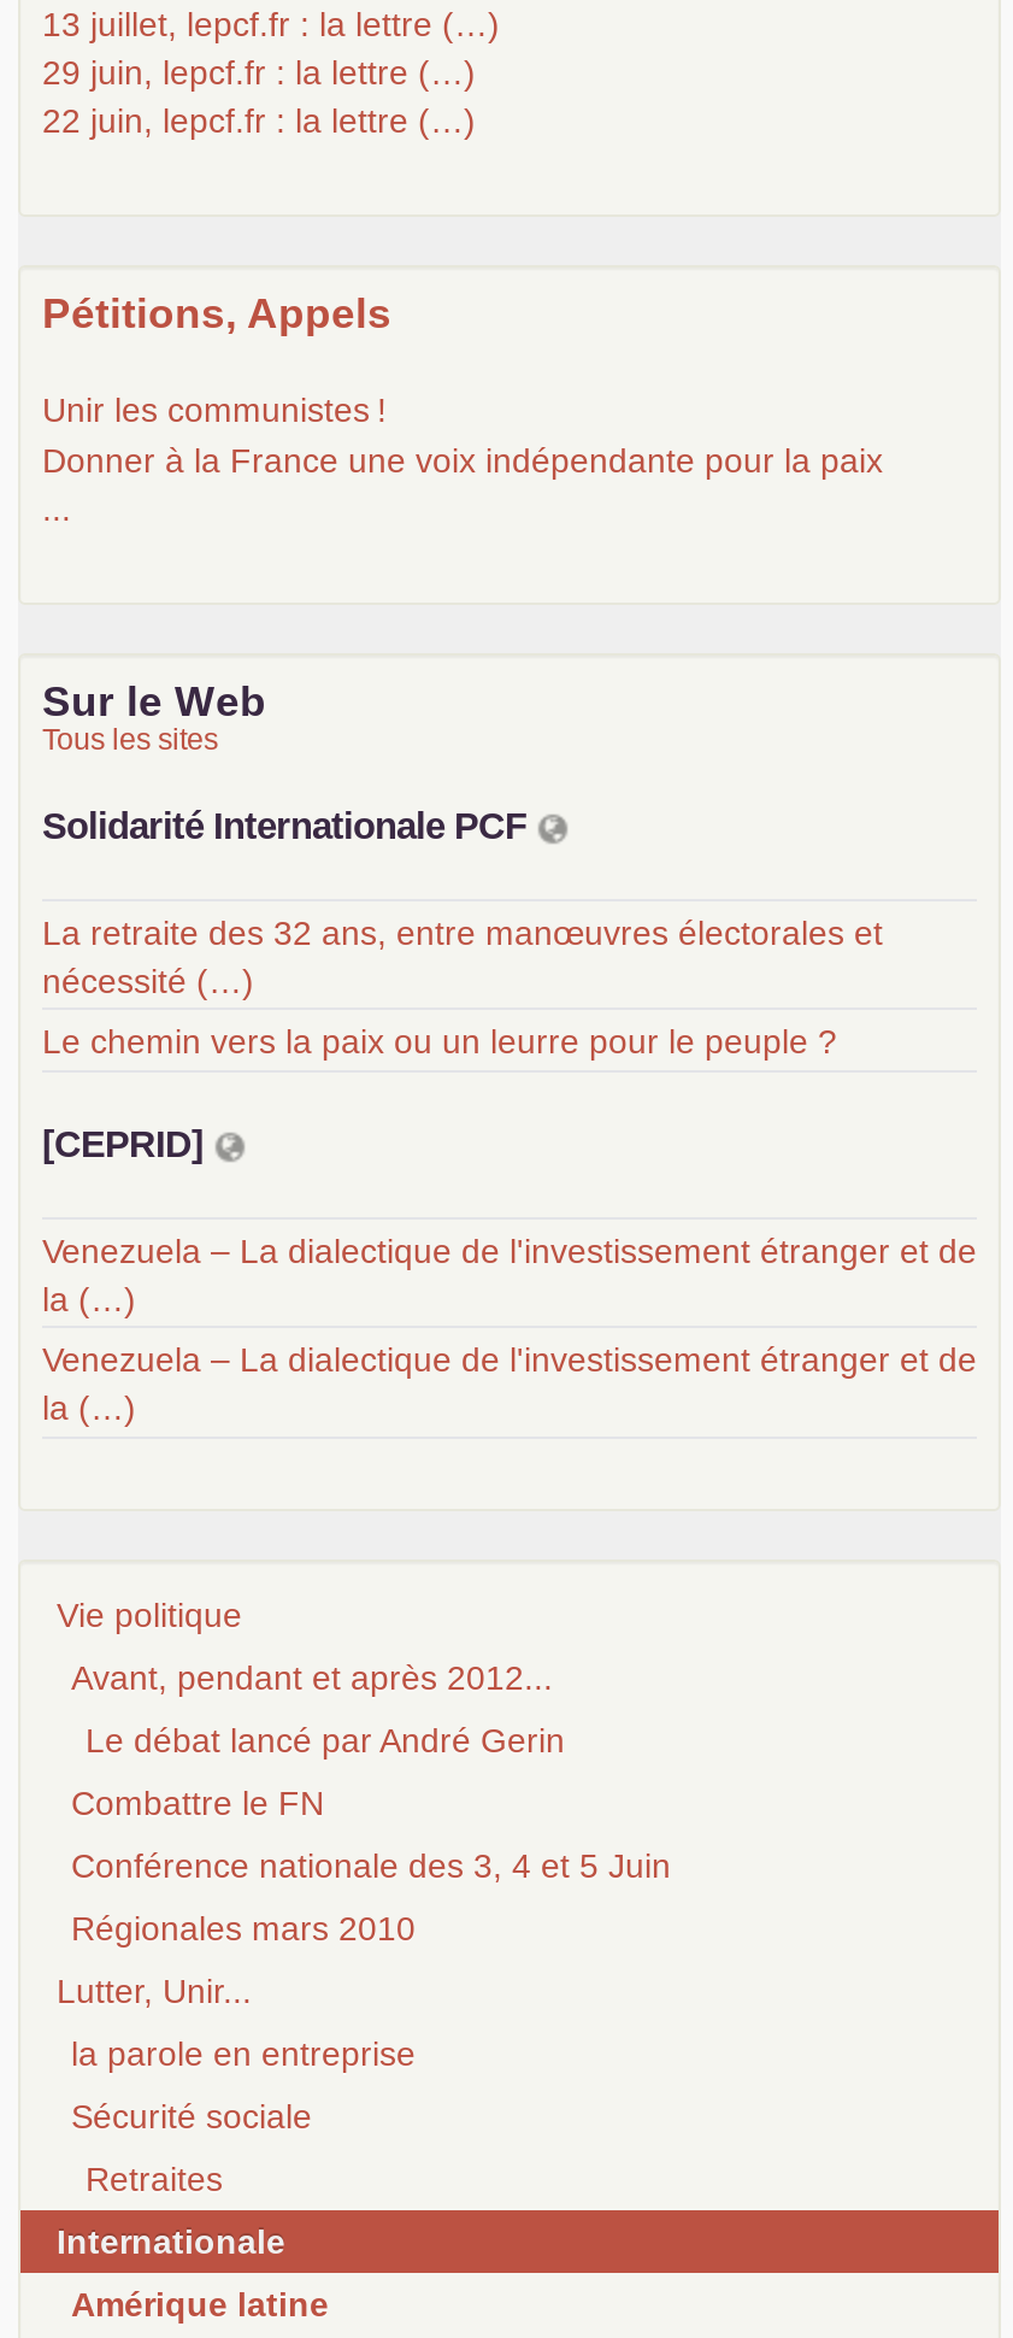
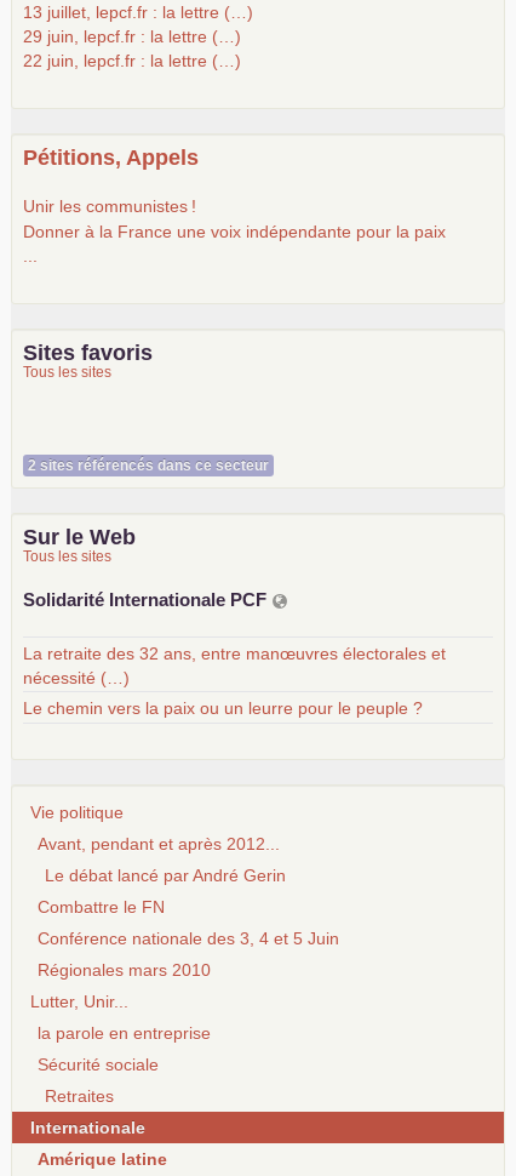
none -> [23,341,153,381] Sites favoris | Tous les sites
none -> [28,457,269,474] 2 sites référencés dans ce secteur
moved [42,677,883,1059] -> [23,525,446,717]: Sur le Web | Tous les sites | Solidarité Internationale PCF | La retraite des 32 ans, entre manœuvres électorales et | nécessité (…) | Le chemin vers la paix ou un leurre pour le peuple ?
[42,1123,977,1426] [CEPRID] | Venezuela – La dialectique de l'investissement étranger et de | la (…) | Venezuela – La dialectique de l'investissement étranger et de | la (…) -> none

